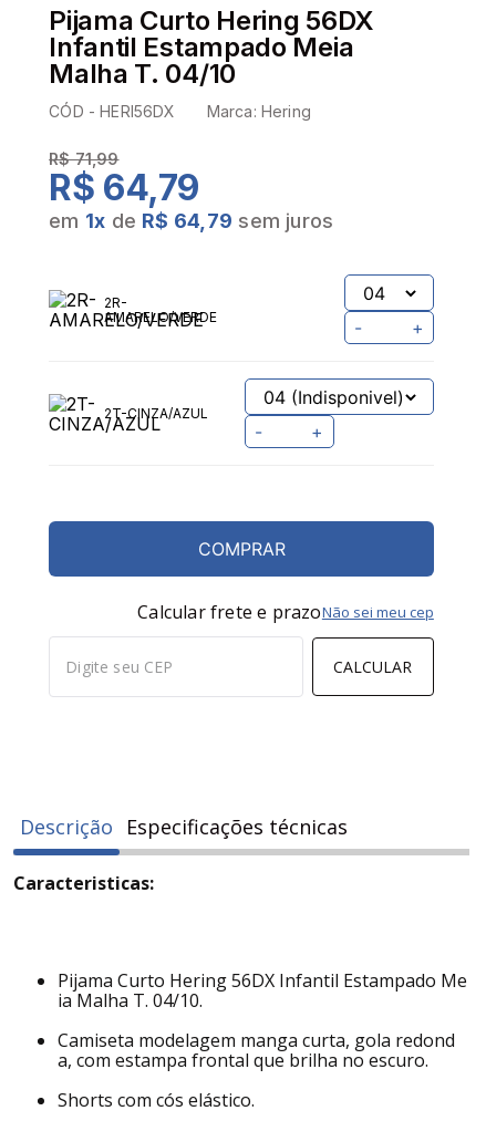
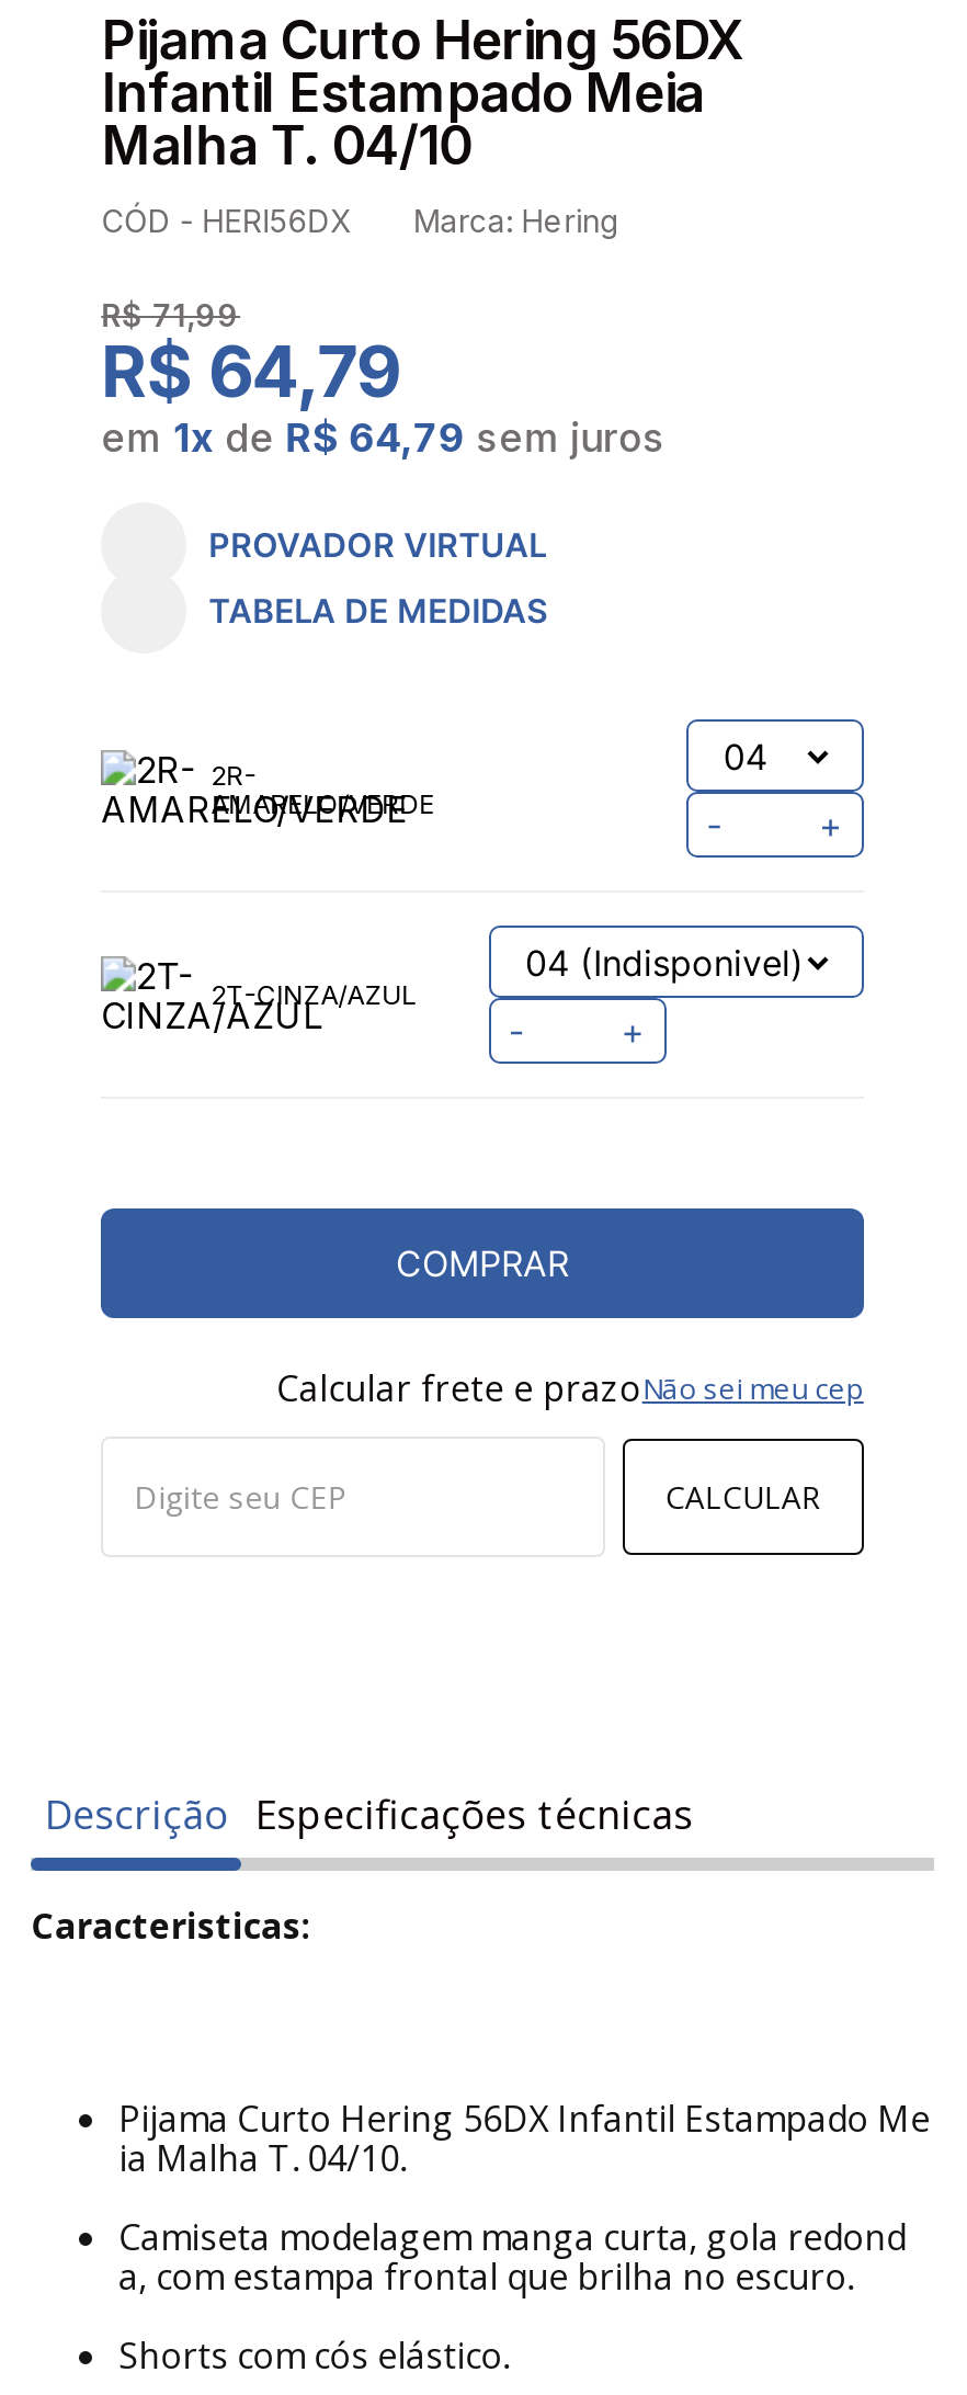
none -> [209,523,549,631] PROVADOR VIRTUAL | TABELA DE MEDIDAS

